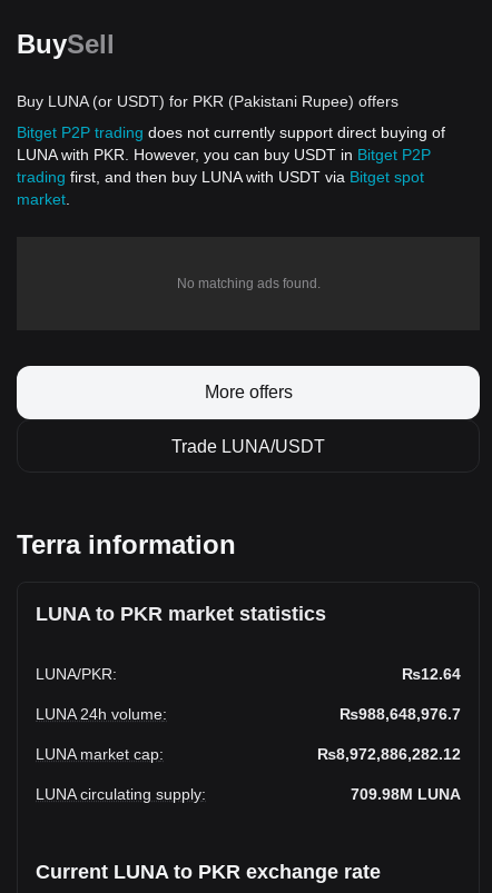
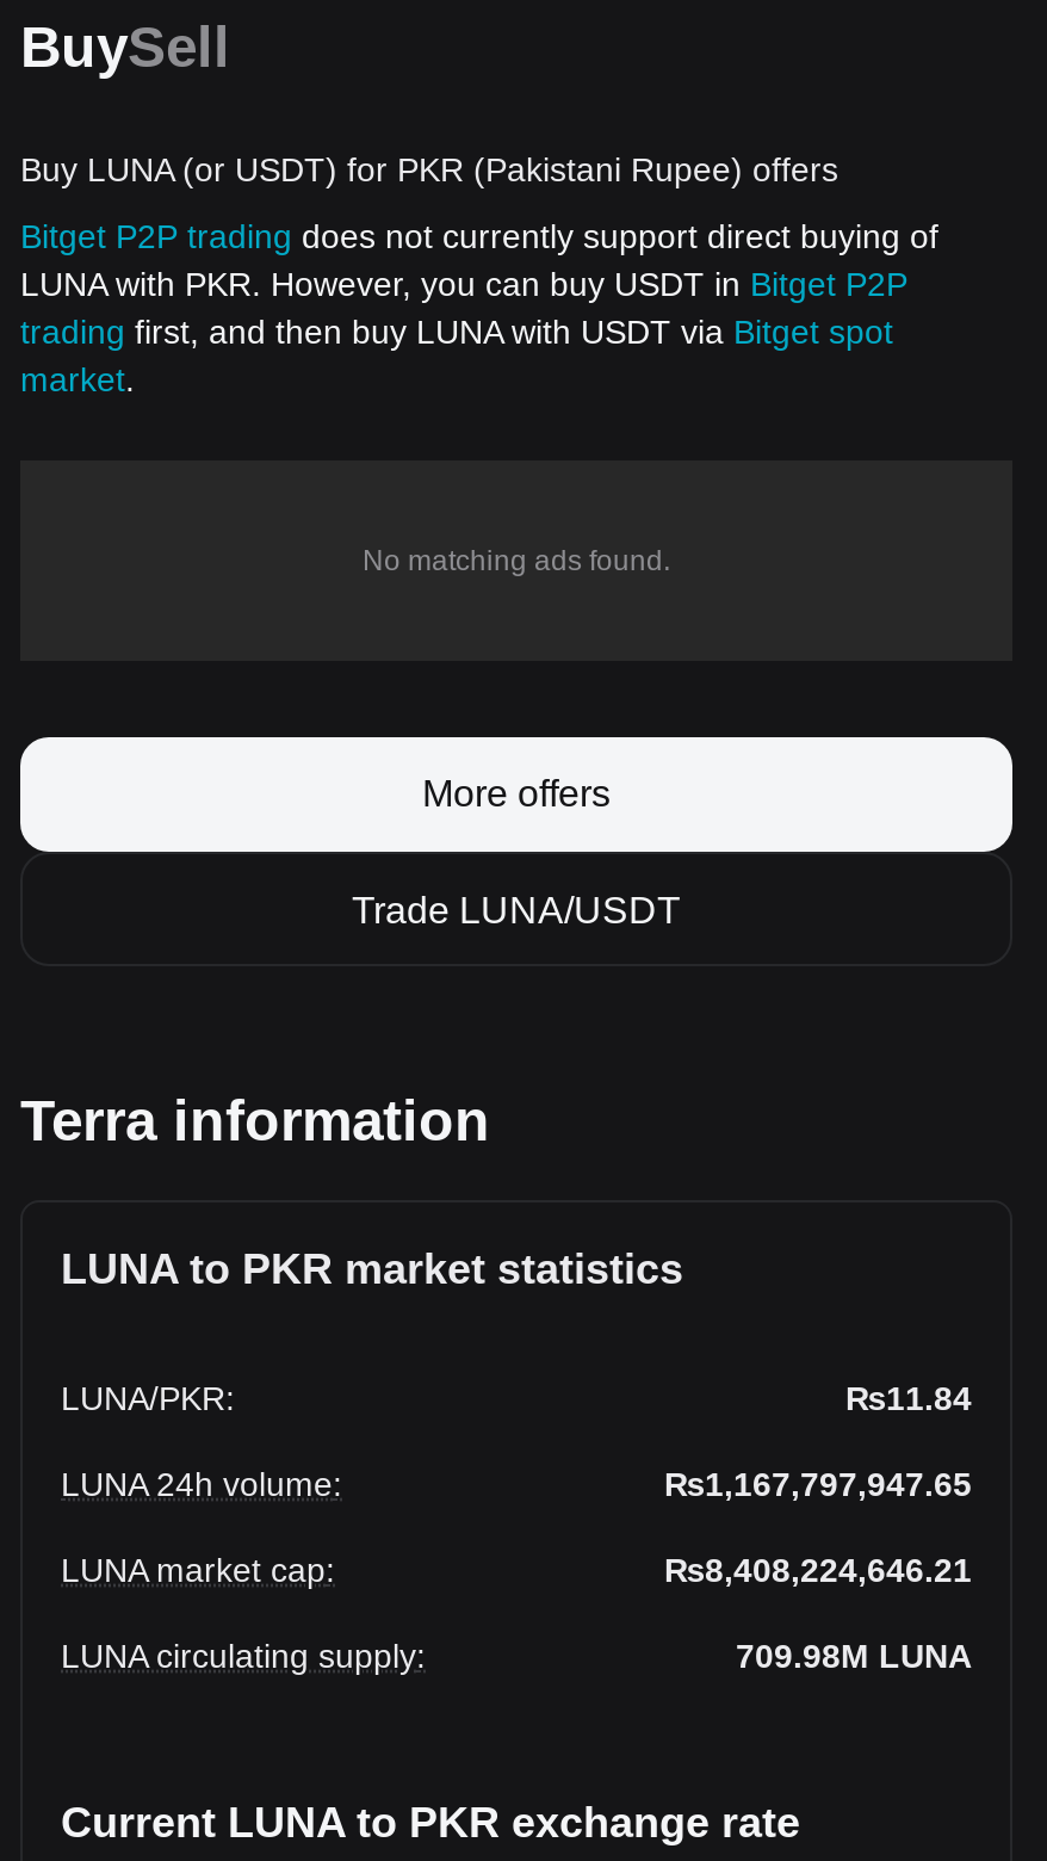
[402,665,461,683] ₨12.64 -> [845,1379,972,1417] ₨11.84
[340,705,461,723] ₨988,648,976.7 -> [664,1465,972,1503] ₨1,167,797,947.65
[317,745,461,763] ₨8,972,886,282.12 -> [664,1551,972,1589] ₨8,408,224,646.21

